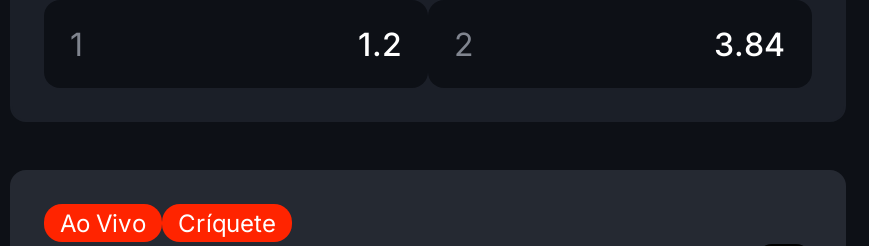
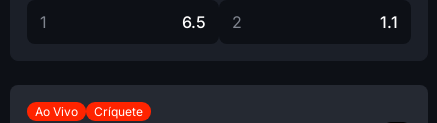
[358,24,474,64] 1.2 2 -> [182,12,242,32] 6.5 2
[714,24,786,64] 3.84 -> [380,12,398,32] 1.1

